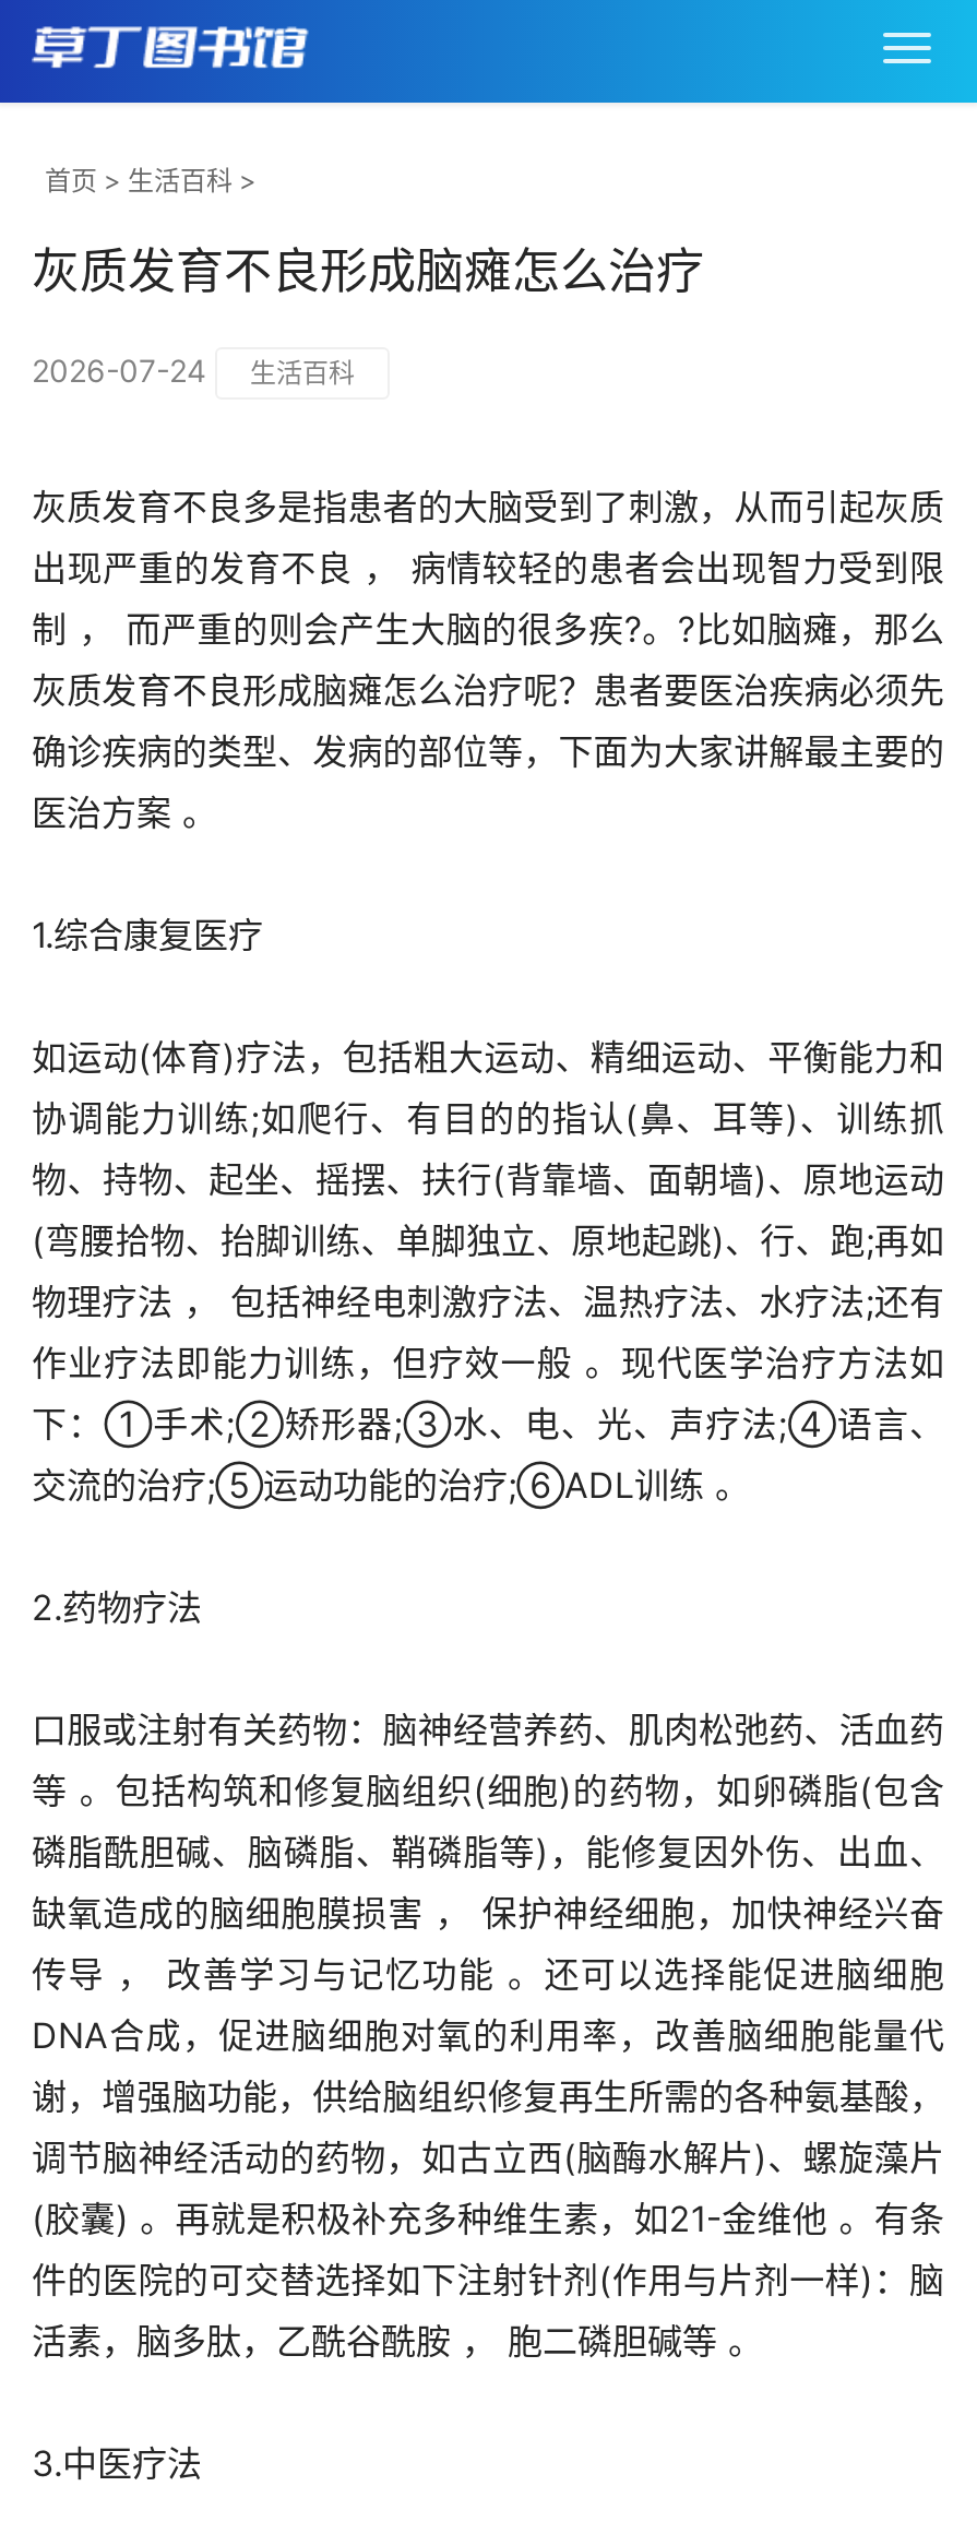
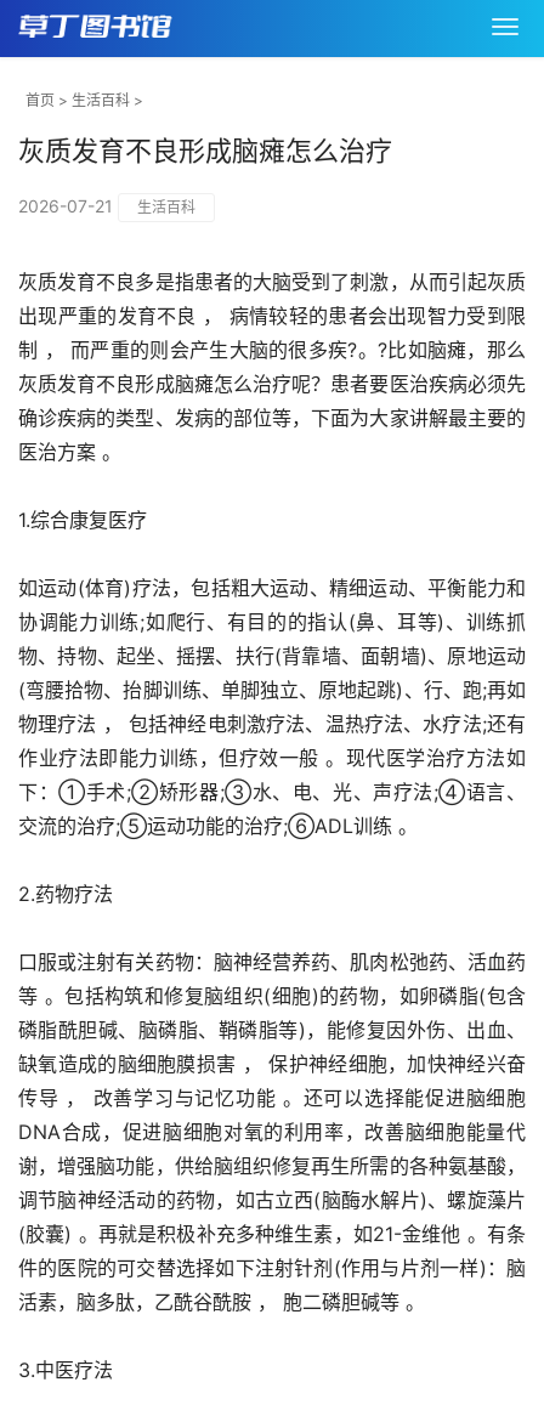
[32,352,355,389] 2026-07-24 生活百科 -> [18,196,195,216] 2026-07-21 生活百科

